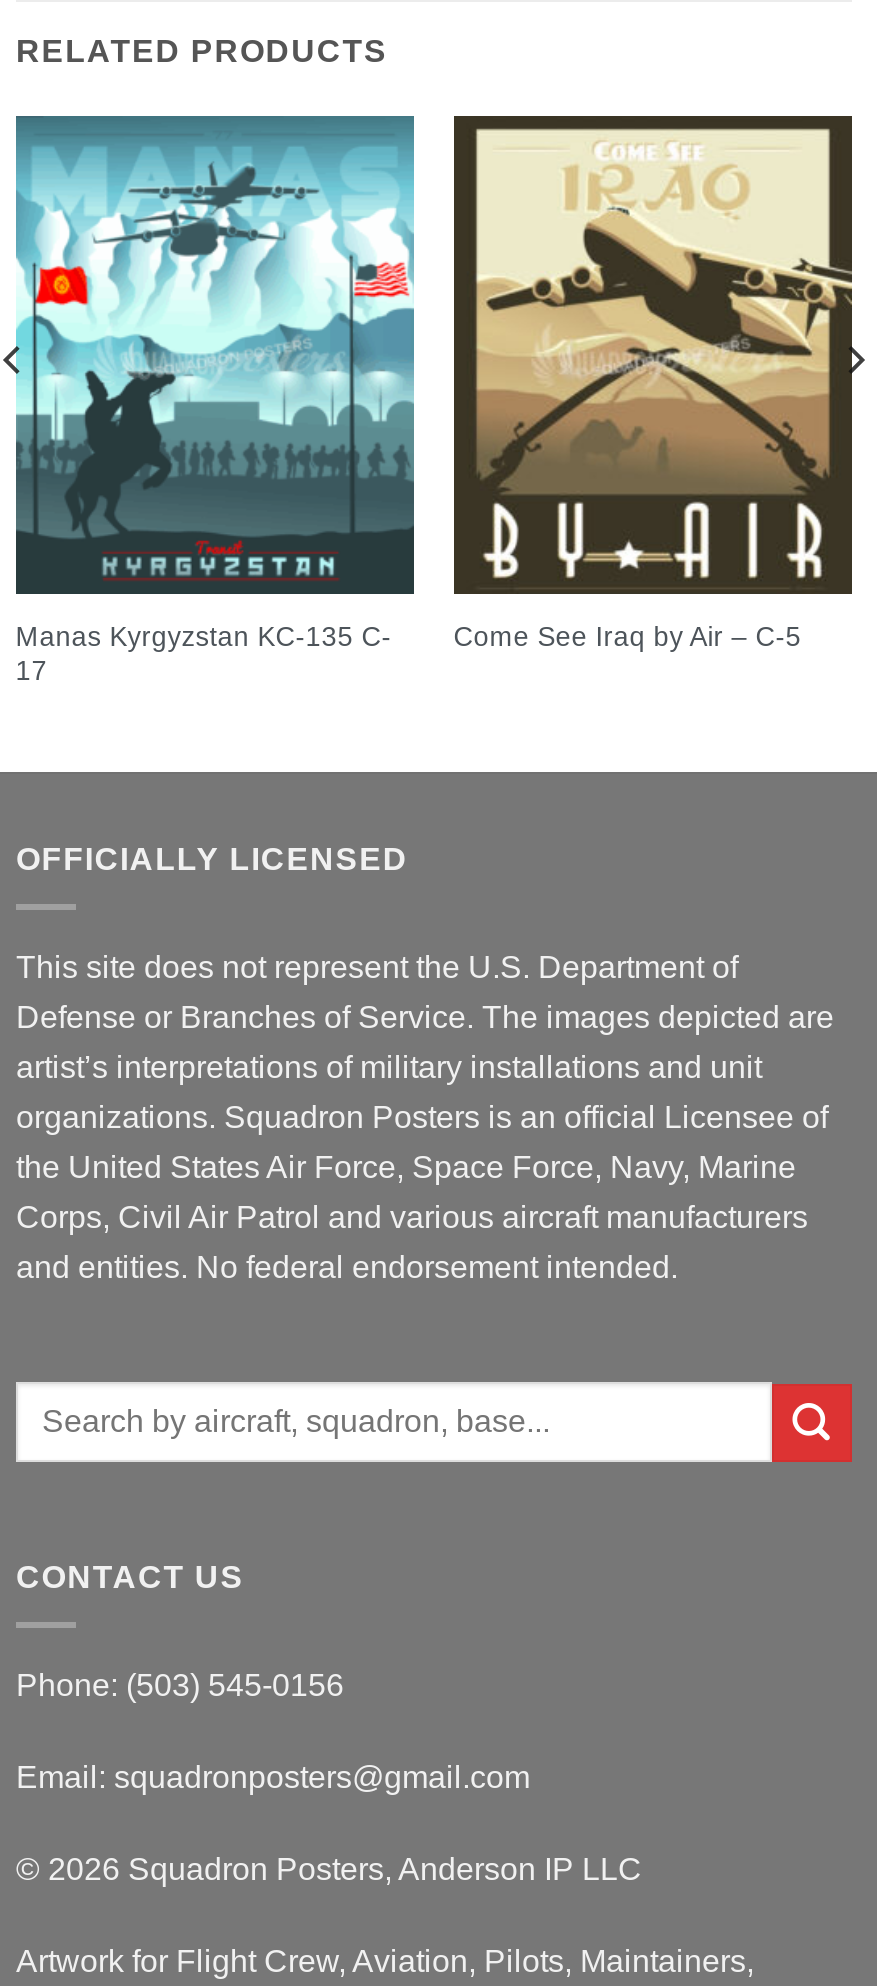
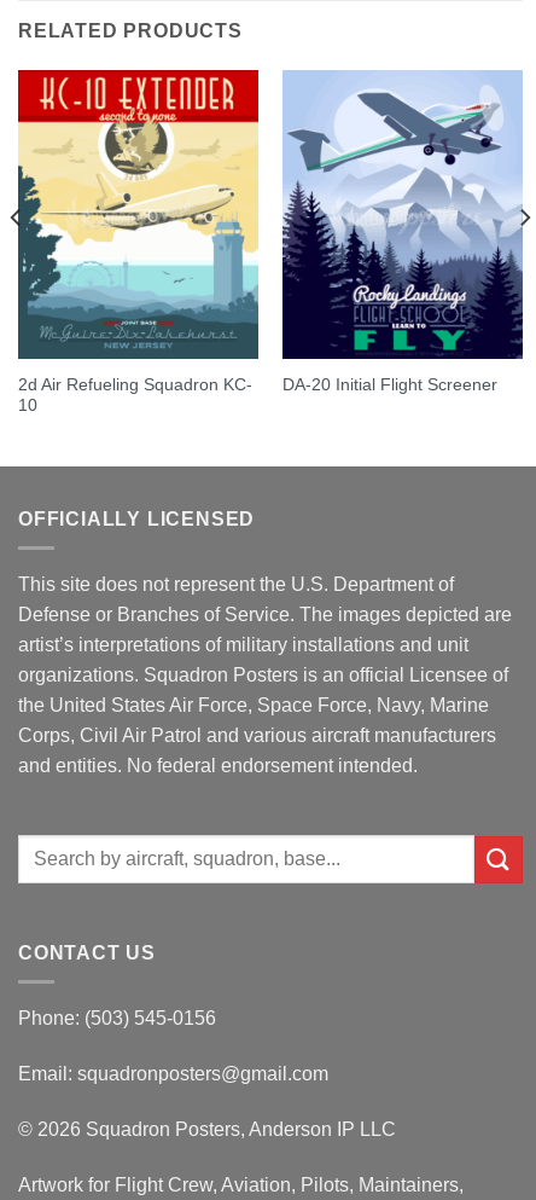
[14,114,416,685] [image] | Manas Kyrgyzstan KC-135 C- | 17 -> [17,69,260,414] [image] | 2d Air Refueling Squadron KC- | 10
[452,114,854,653] [image] | Come See Iraq by Air – C-5 -> [281,70,524,394] [image] | DA-20 Initial Flight Screener

